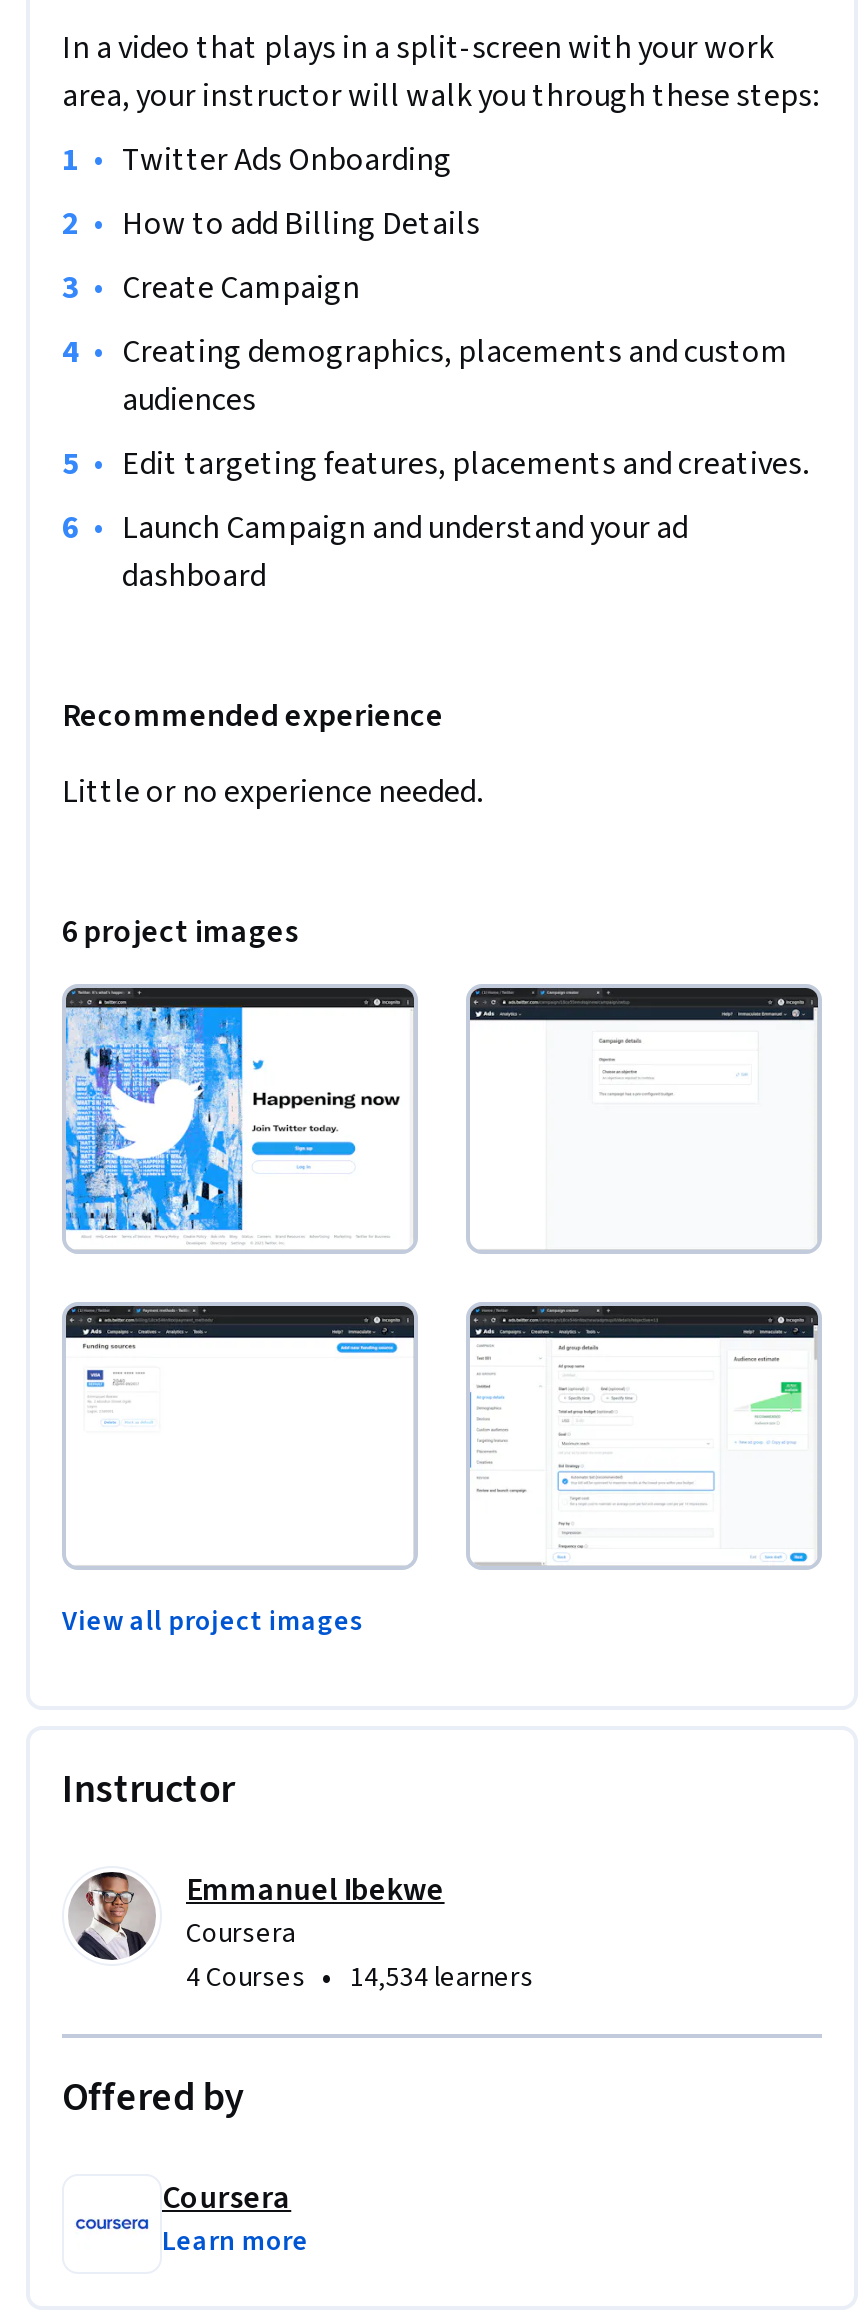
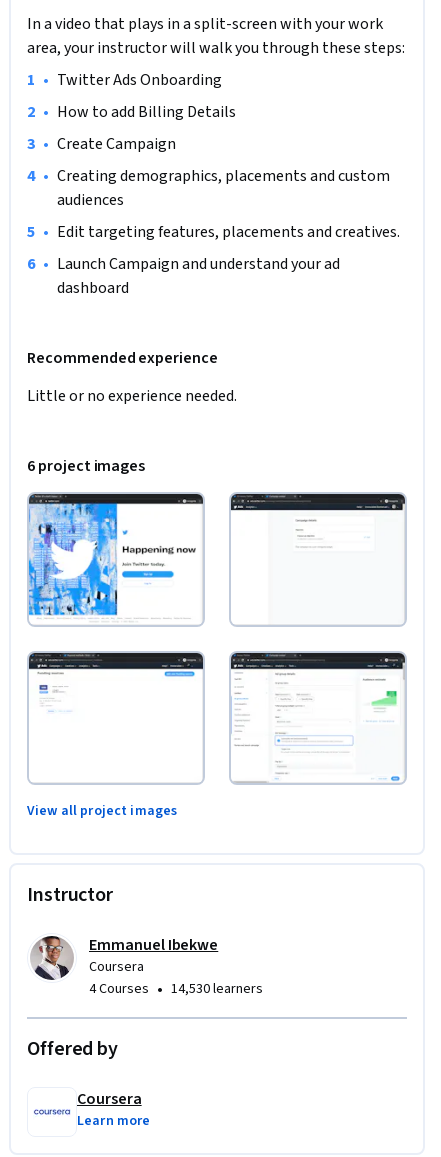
[186,1956,534,2000] 4 Courses • 14,534 learners -> [89,978,263,1000] 4 Courses • 14,530 learners

